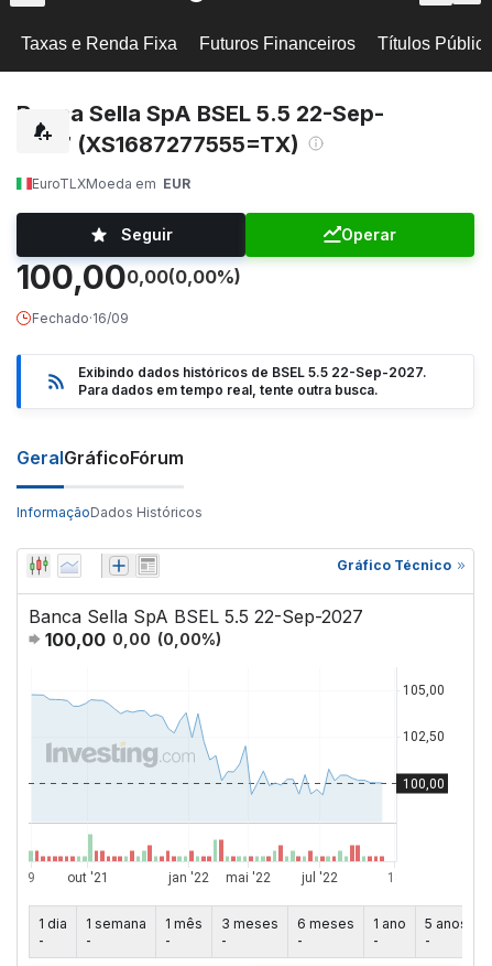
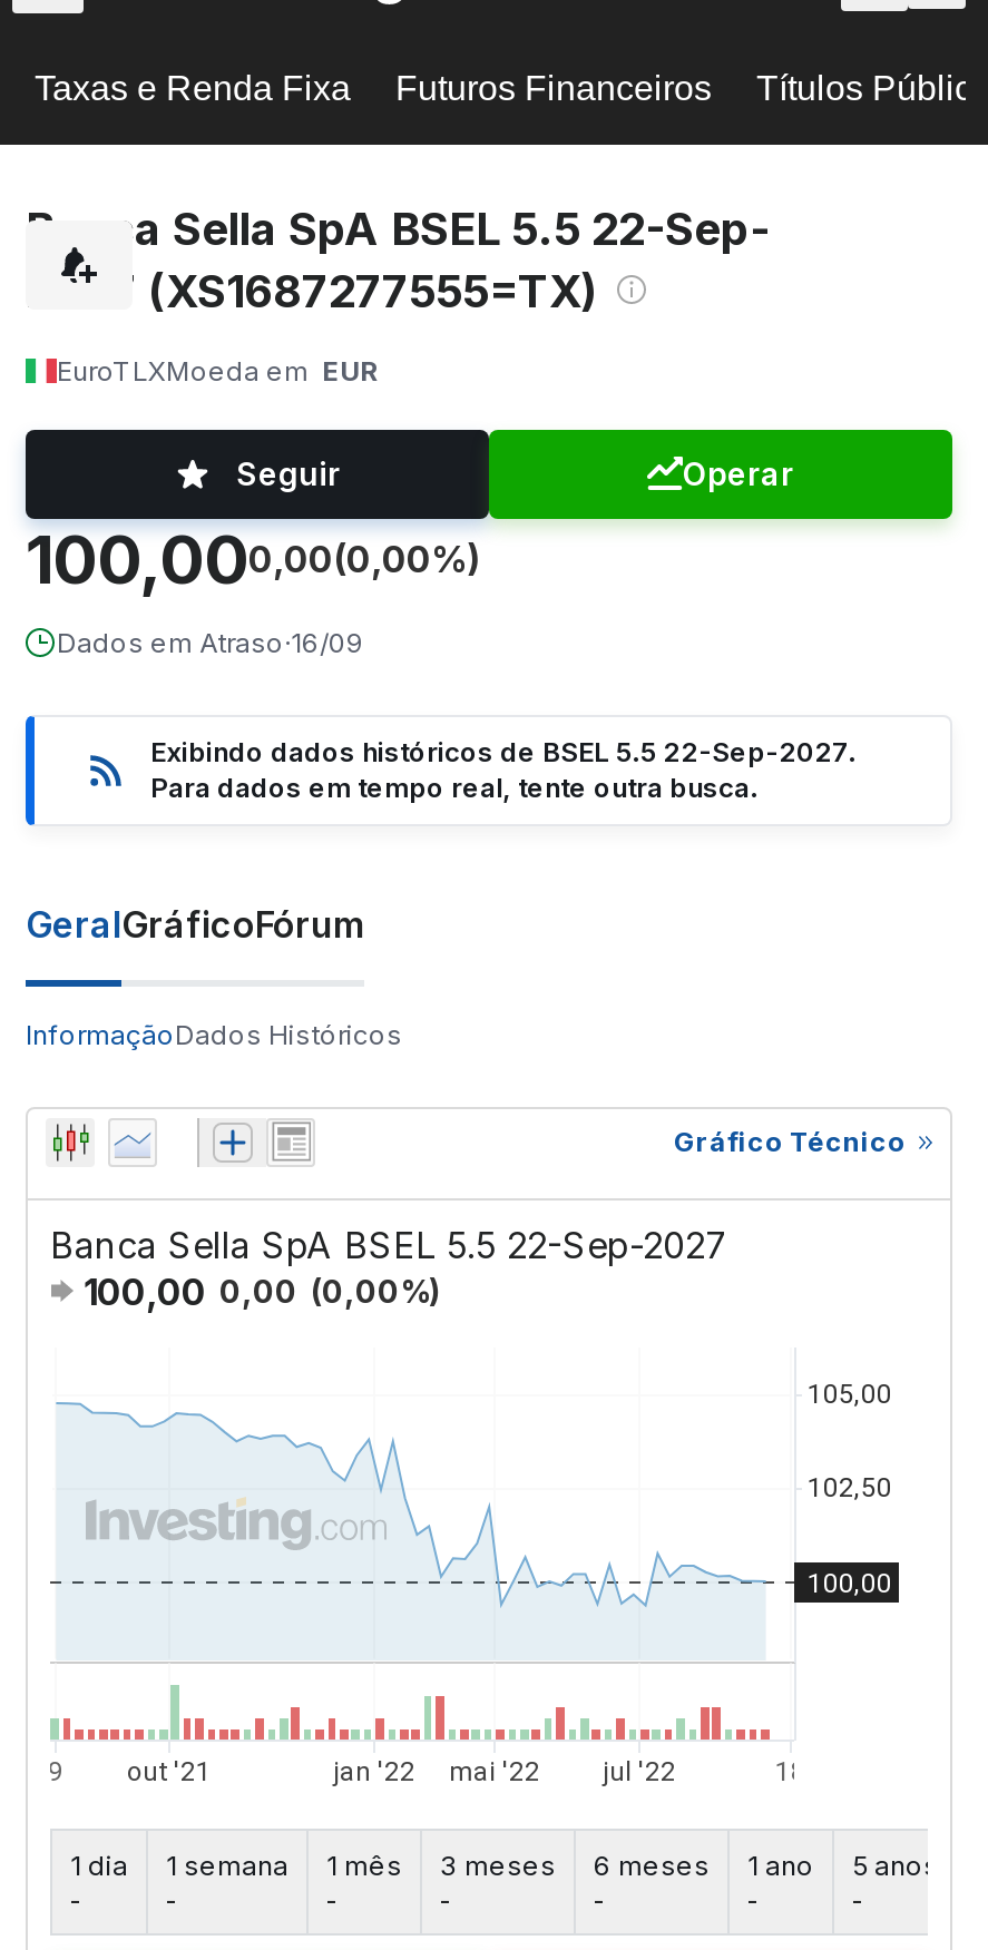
[32,310,129,326] Fechado·16/09 -> [57,625,364,659] Dados em Atraso·16/09

